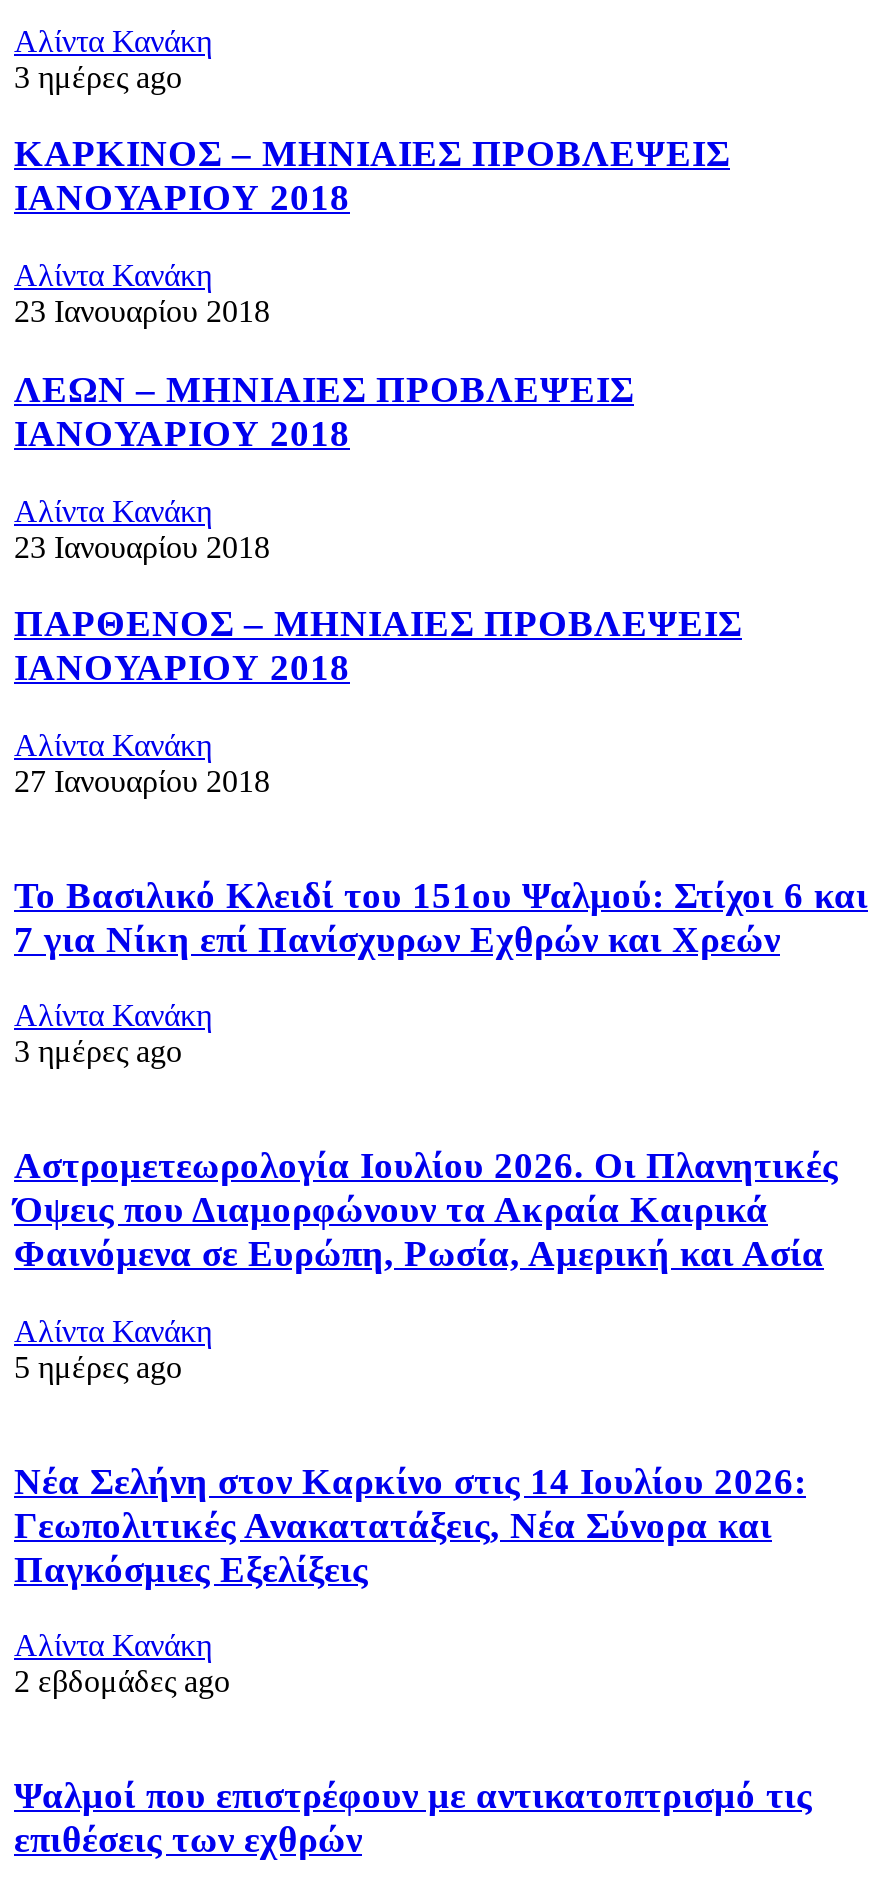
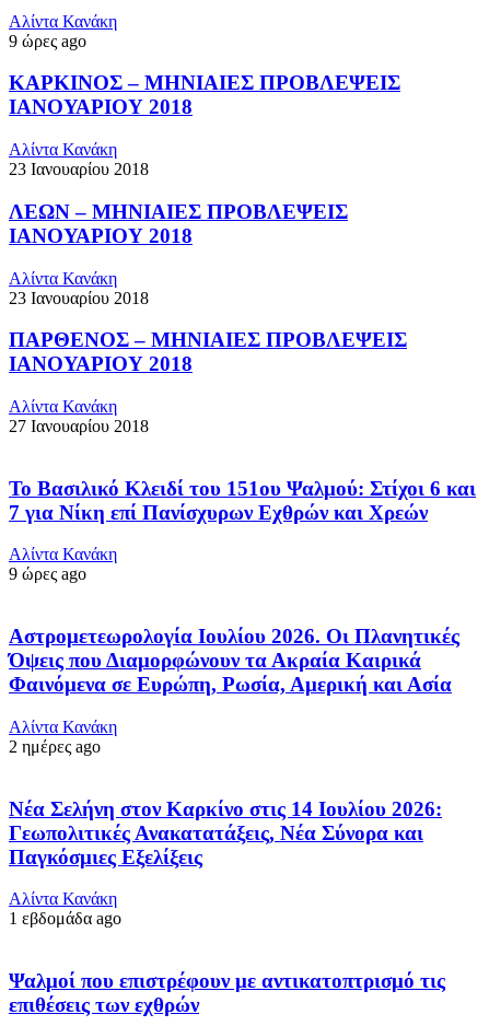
[14,59,182,93] 3 ημέρες ago -> [9,31,86,50] 9 ώρες ago
[14,1035,182,1069] 3 ημέρες ago -> [9,565,86,583] 9 ώρες ago
[14,1350,182,1384] 5 ημέρες ago -> [9,737,101,756] 2 ημέρες ago
[14,1665,230,1699] 2 εβδομάδες ago -> [9,909,121,928] 1 εβδομάδα ago

